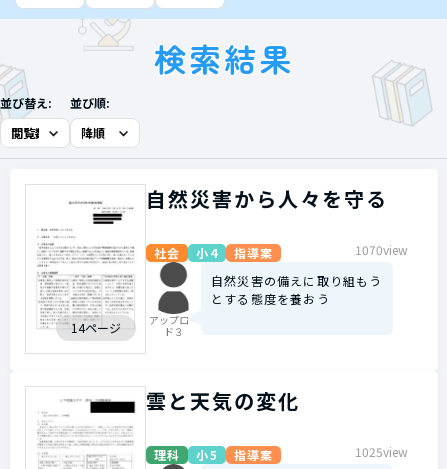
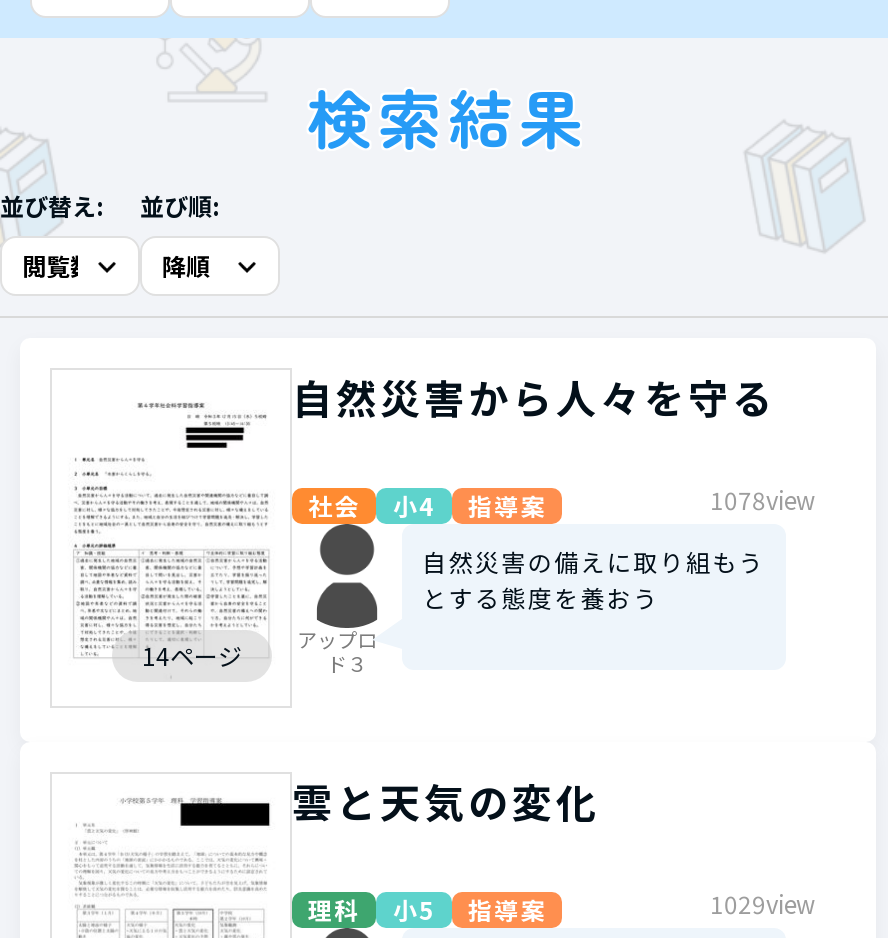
[355,241,408,258] 1070view -> [710,482,816,516] 1078view
[355,443,408,460] 1025view -> [710,886,816,920] 1029view

